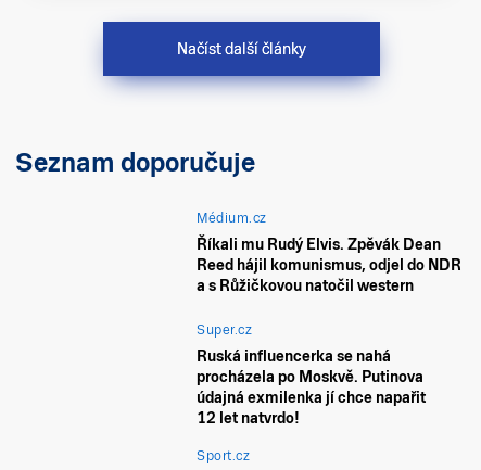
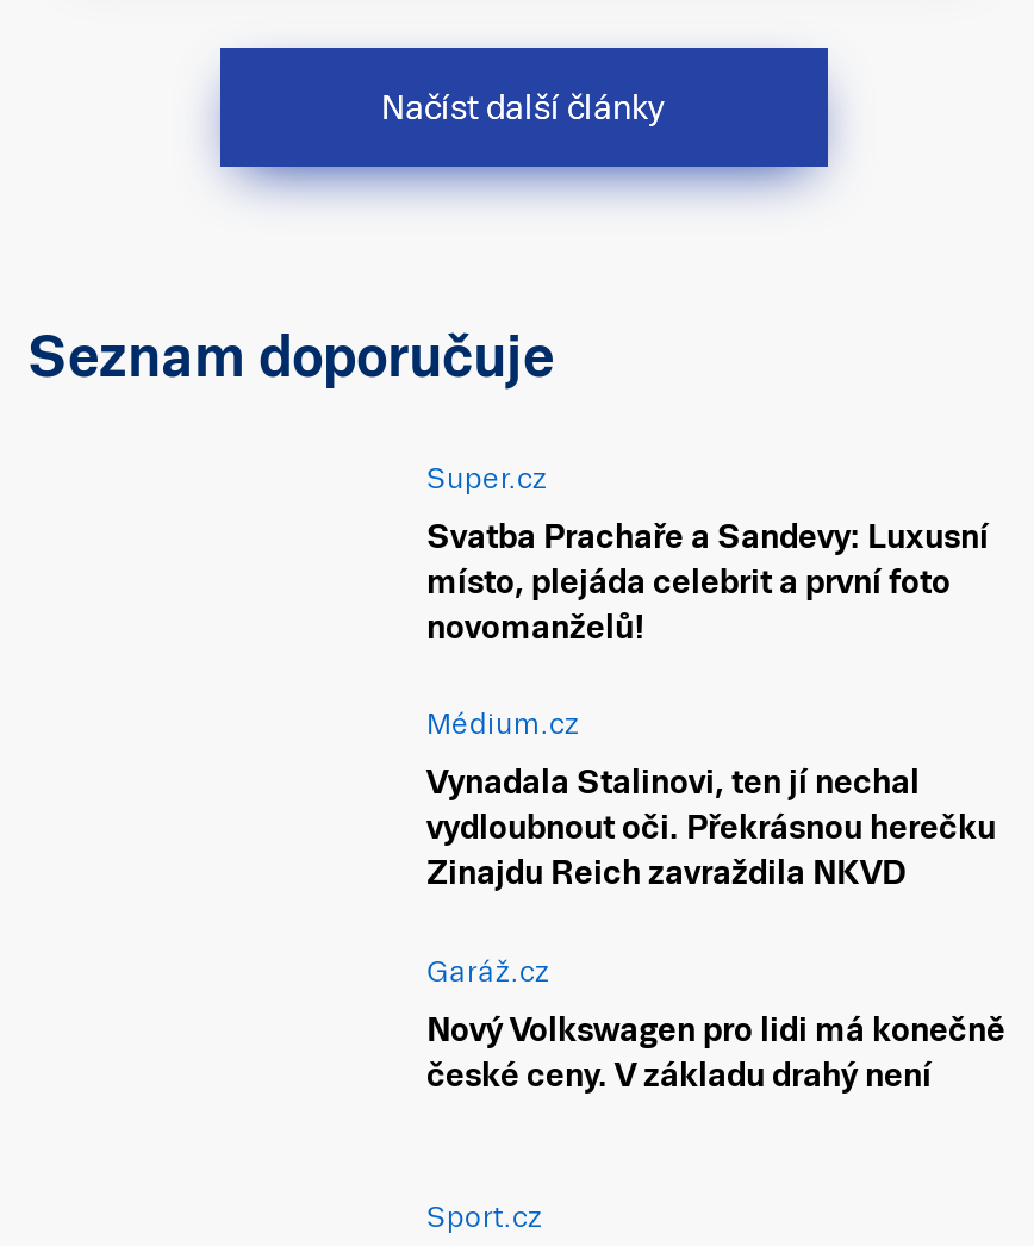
none -> [426,462,989,646] Super.cz | Svatba Prachaře a Sandevy: Luxusní | místo, plejáda celebrit a první foto | novomanželů!
[197,236,462,294] Říkali mu Rudý Elvis. Zpěvák Dean | Reed hájil komunismus, odjel do NDR | a s Růžičkovou natočil western -> [426,763,996,892] Vynadala Stalinovi, ten jí nechal | vydloubnout oči. Překrásnou herečku | Zinajdu Reich zavraždila NKVD
[197,323,252,338] Super.cz -> [426,955,550,988] Garáž.cz
[197,348,426,427] Ruská influencerka se nahá | procházela po Moskvě. Putinova | údajná exmilenka jí chce napařit | 12 let natvrdo! -> [426,1010,1005,1093] Nový Volkswagen pro lidi má konečně | české ceny. V základu drahý není

